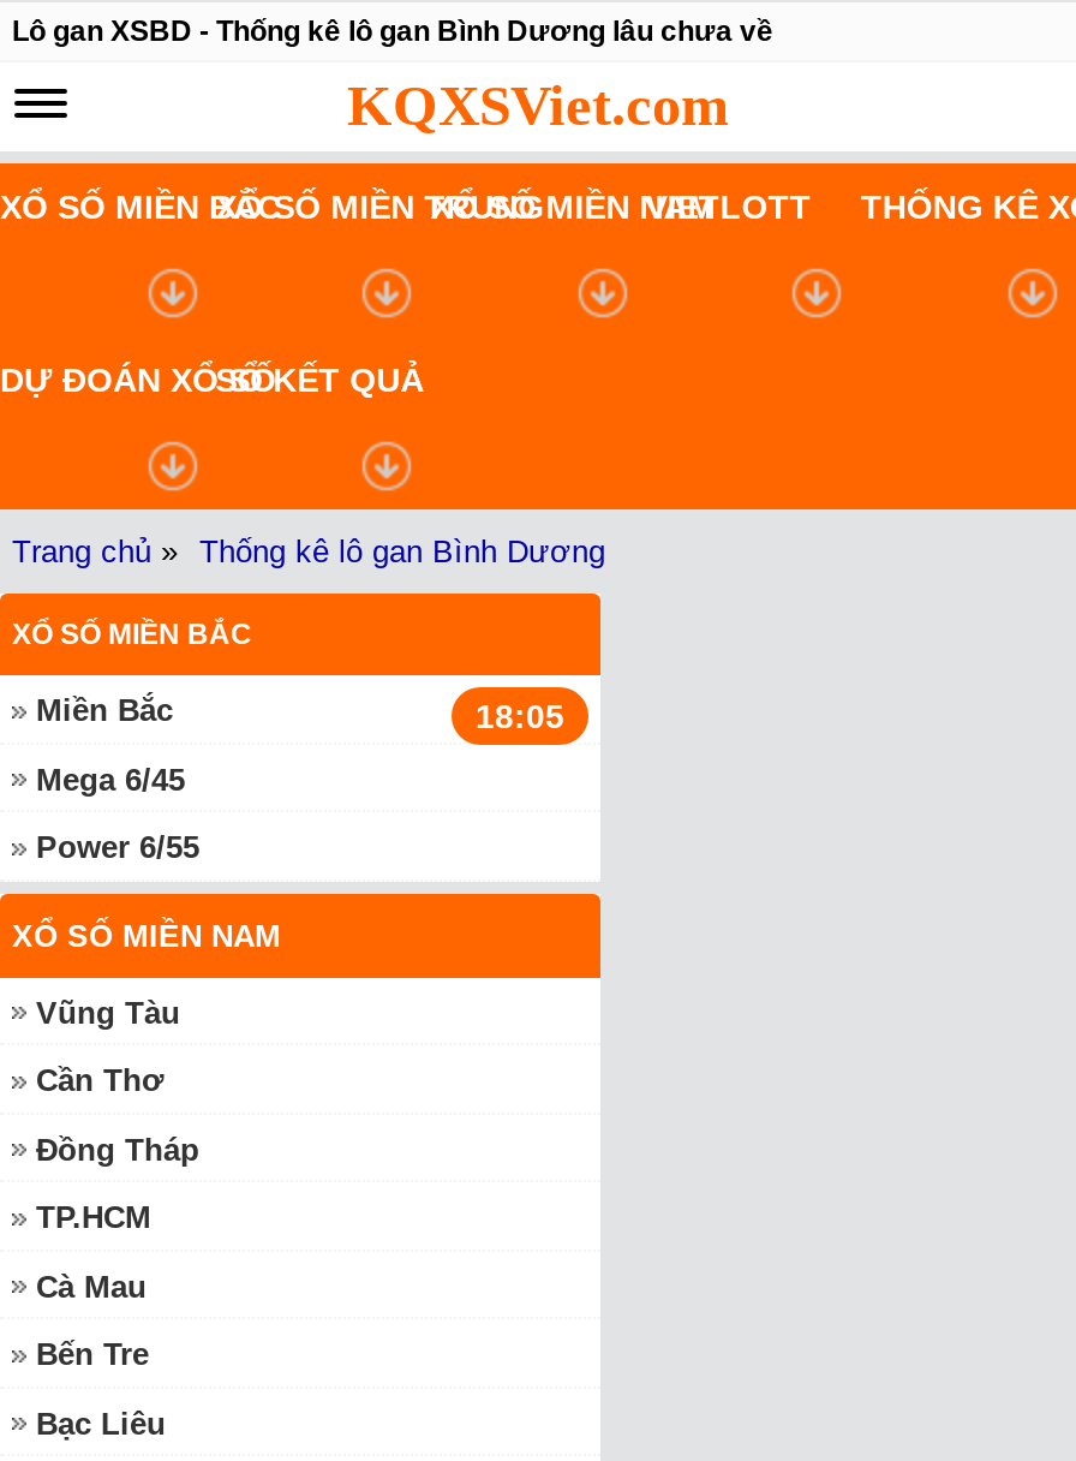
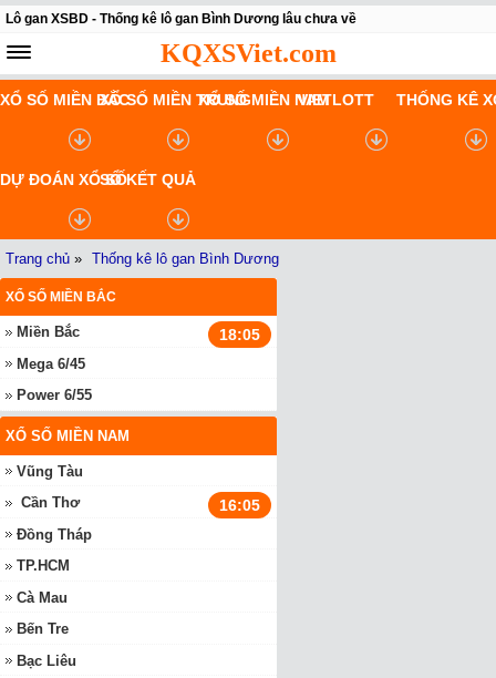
none -> [219,496,260,514] 16:05

